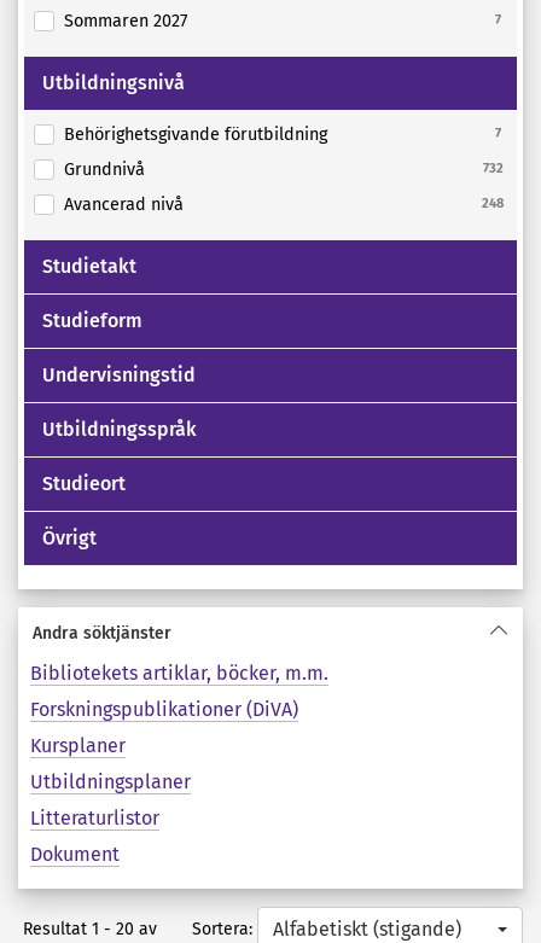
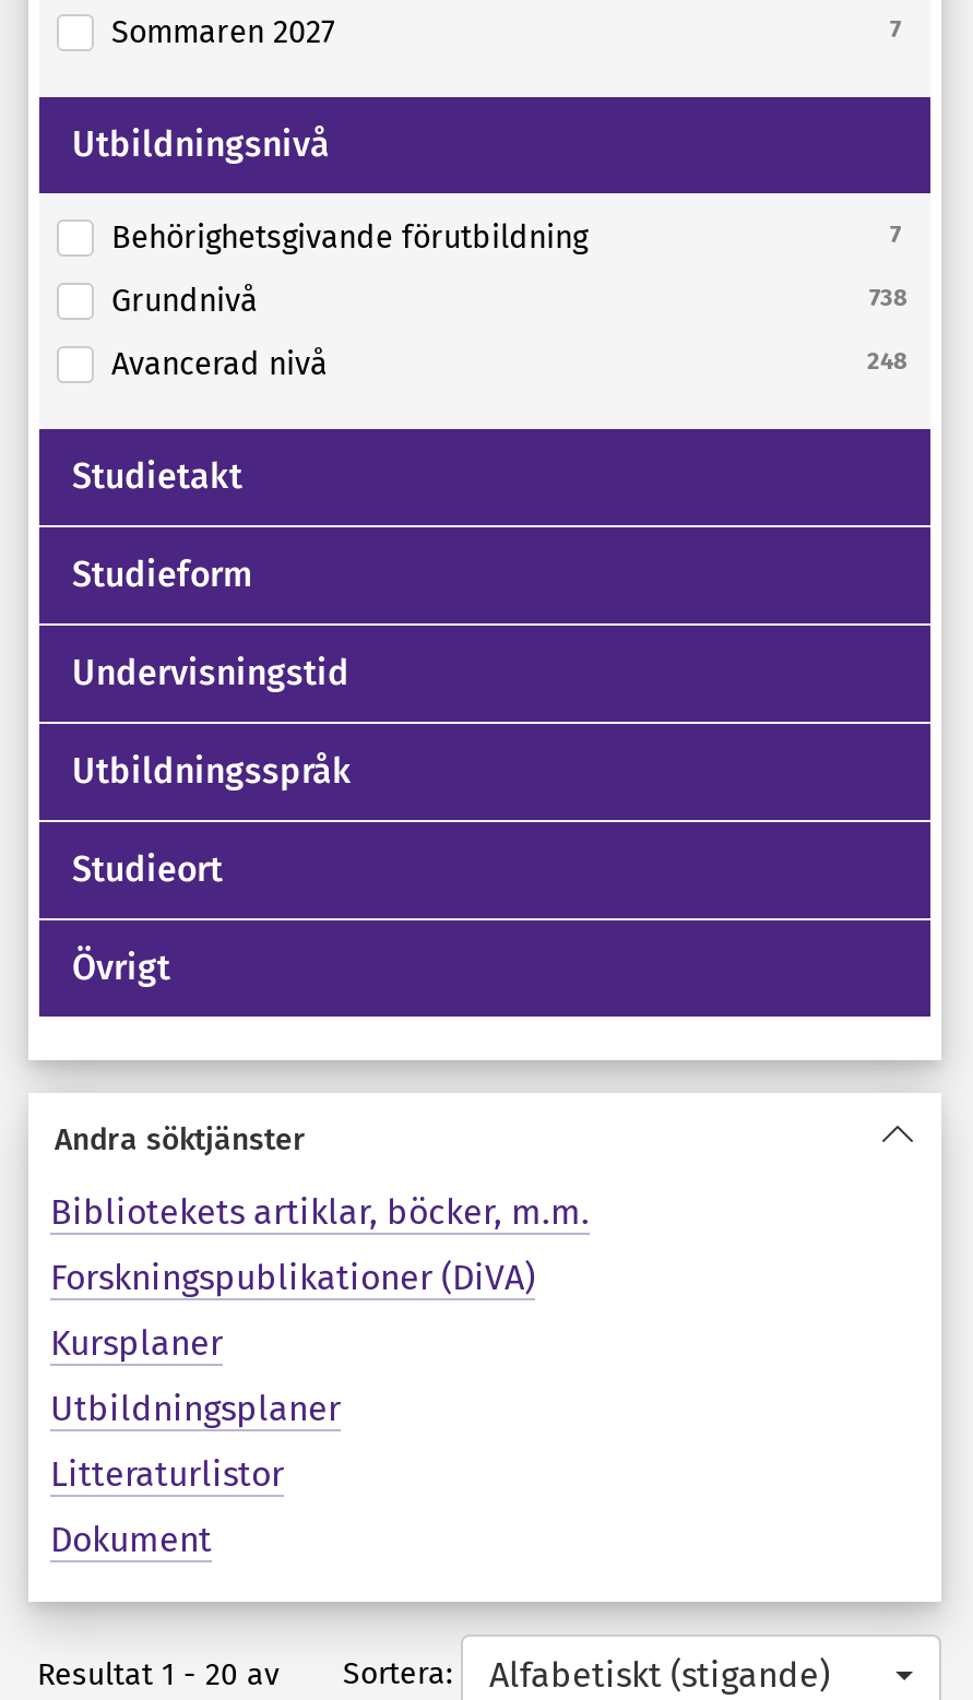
[483,160,504,176] 732 -> [869,284,906,312] 738

